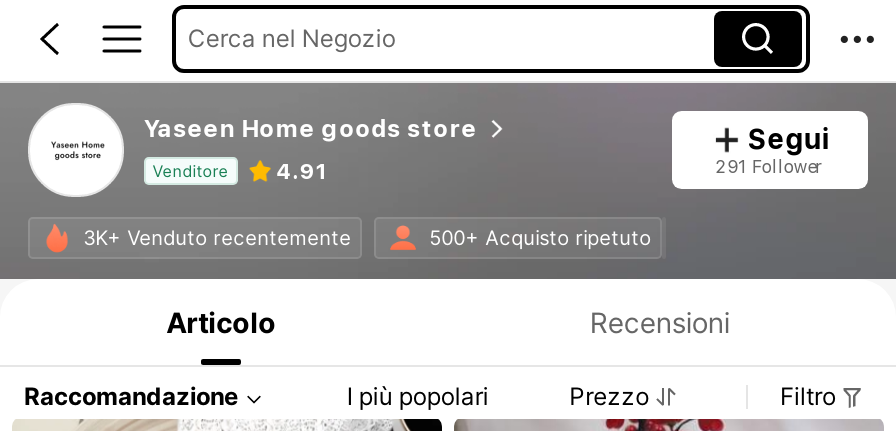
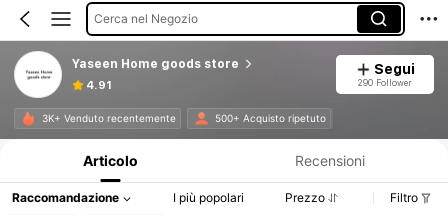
[152,161,228,181] Venditore -> none
[715,155,823,177] 291 Follower -> [357,77,412,88] 290 Follower

